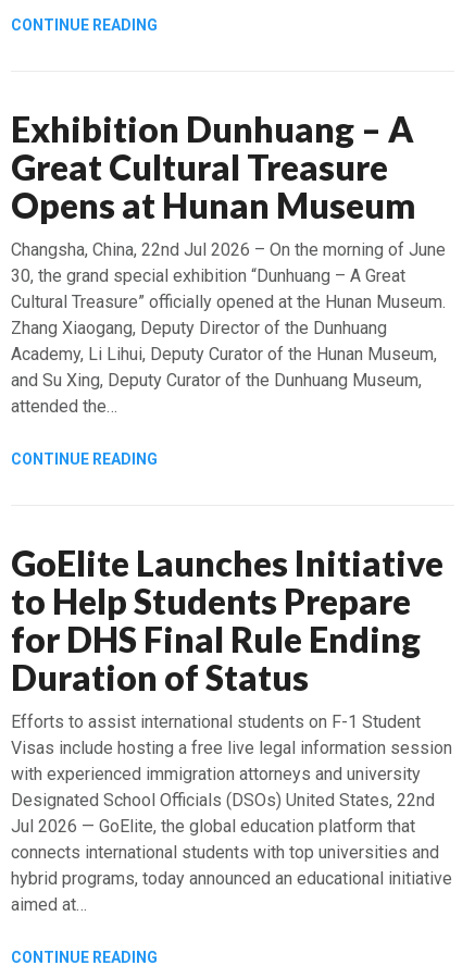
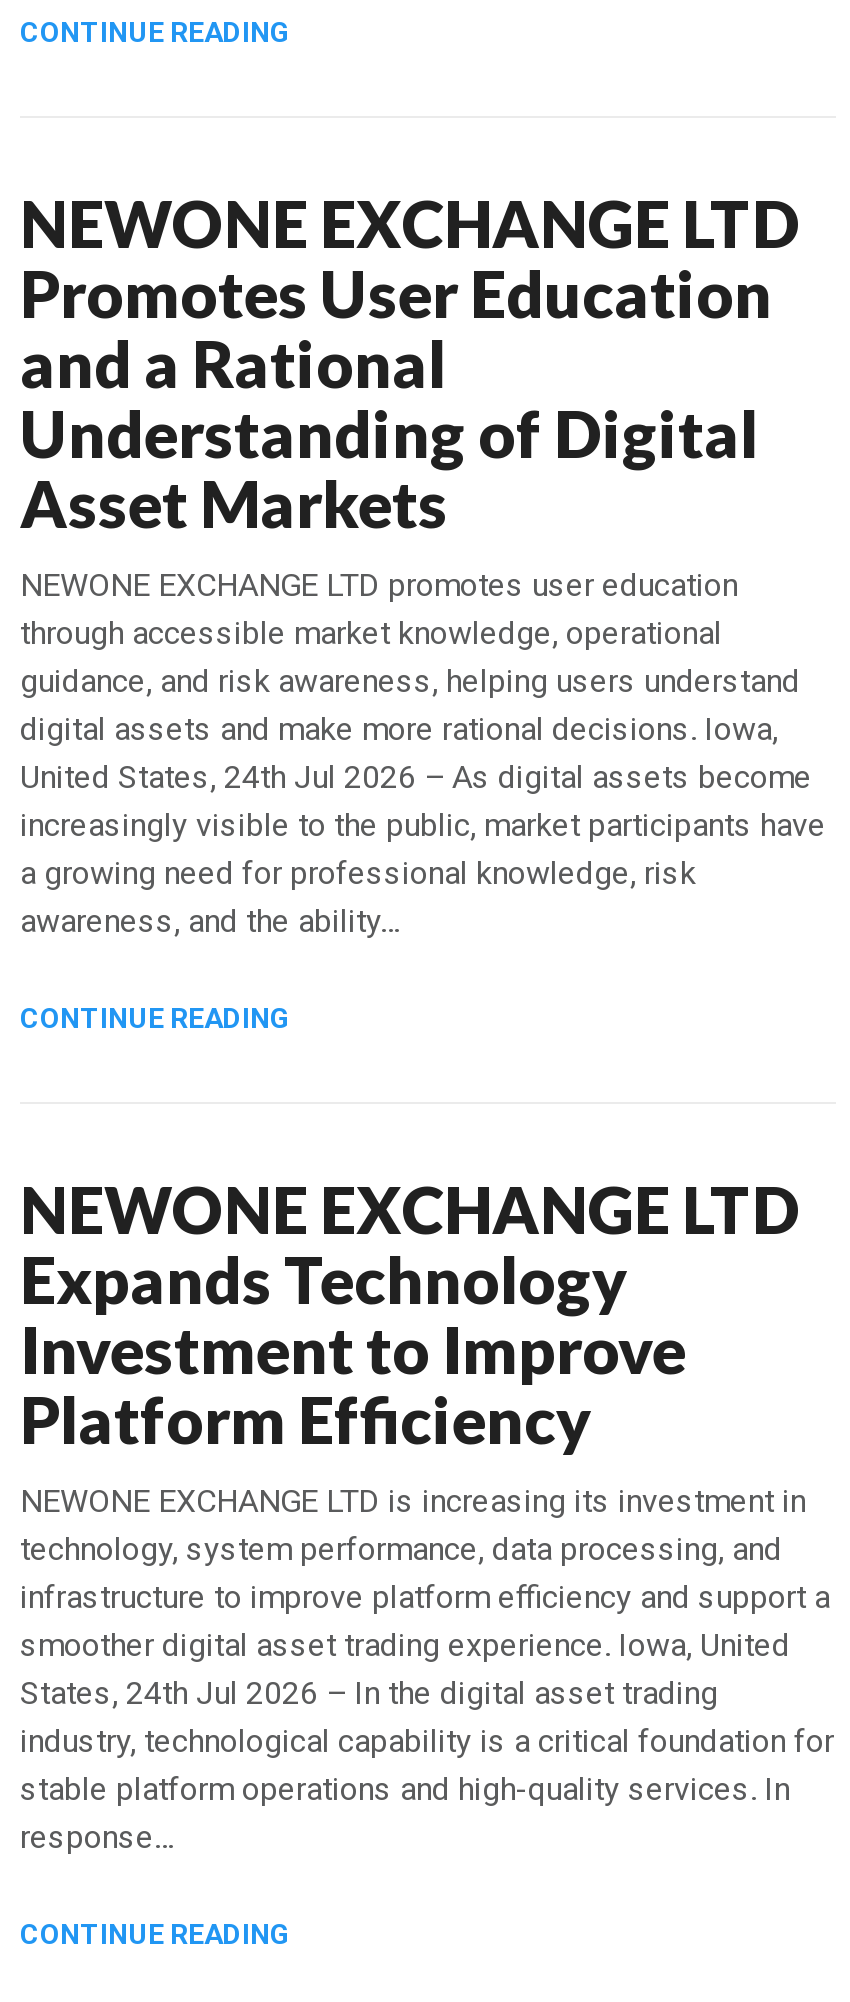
[11,108,446,417] Exhibition Dunhuang – A | Great Cultural Treasure | Opens at Hunan Museum | Changsha, China, 22nd Jul 2026 – On the morning of June | 30, the grand special exhibition “Dunhuang – A Great | Cultural Treasure” officially opened at the Hunan Museum. | Zhang Xiaogang, Deputy Director of the Dunhuang | Academy, Li Lihui, Deputy Curator of the Hunan Museum, | and Su Xing, Deputy Curator of the Dunhuang Museum, | attended the… -> [20,185,826,941] NEWONE EXCHANGE LTD | Promotes User Education | and a Rational | Understanding of Digital | Asset Markets | NEWONE EXCHANGE LTD promotes user education | through accessible market knowledge, operational | guidance, and risk awareness, helping users understand | digital assets and make more rational decisions. Iowa, | United States, 24th Jul 2026 – As digital assets become | increasingly visible to the public, market participants have | a growing need for professional knowledge, risk | awareness, and the ability…
[11,542,452,915] GoElite Launches Initiative | to Help Students Prepare | for DHS Final Rule Ending | Duration of Status | Efforts to assist international students on F-1 Student | Visas include hosting a free live legal information session | with experienced immigration attorneys and university | Designated School Officials (DSOs) United States, 22nd | Jul 2026 — GoElite, the global education platform that | connects international students with top universities and | hybrid programs, today announced an educational initiative | aimed at… -> [20,1171,834,1857] NEWONE EXCHANGE LTD | Expands Technology | Investment to Improve | Platform Efficiency | NEWONE EXCHANGE LTD is increasing its investment in | technology, system performance, data processing, and | infrastructure to improve platform efficiency and support a | smoother digital asset trading experience. Iowa, United | States, 24th Jul 2026 – In the digital asset trading | industry, technological capability is a critical foundation for | stable platform operations and high-quality services. In | response…

